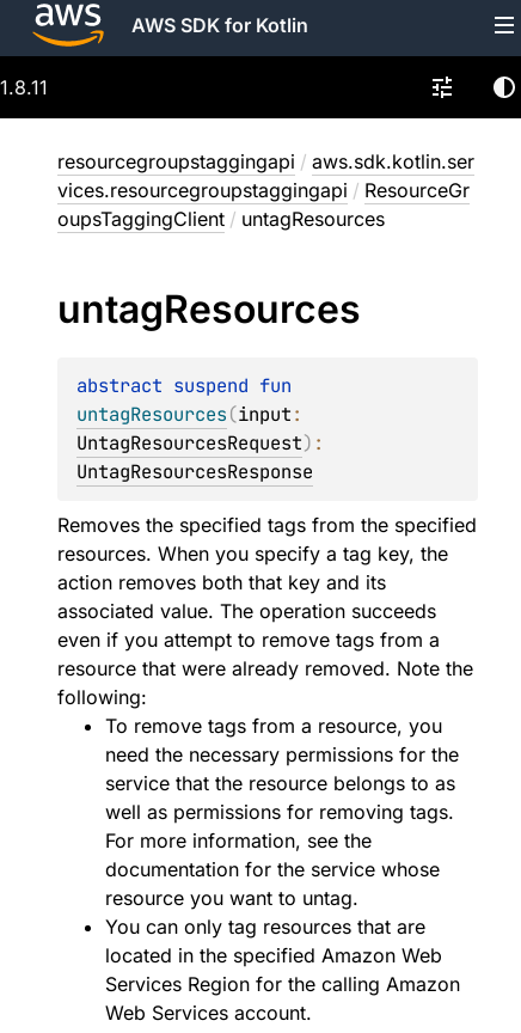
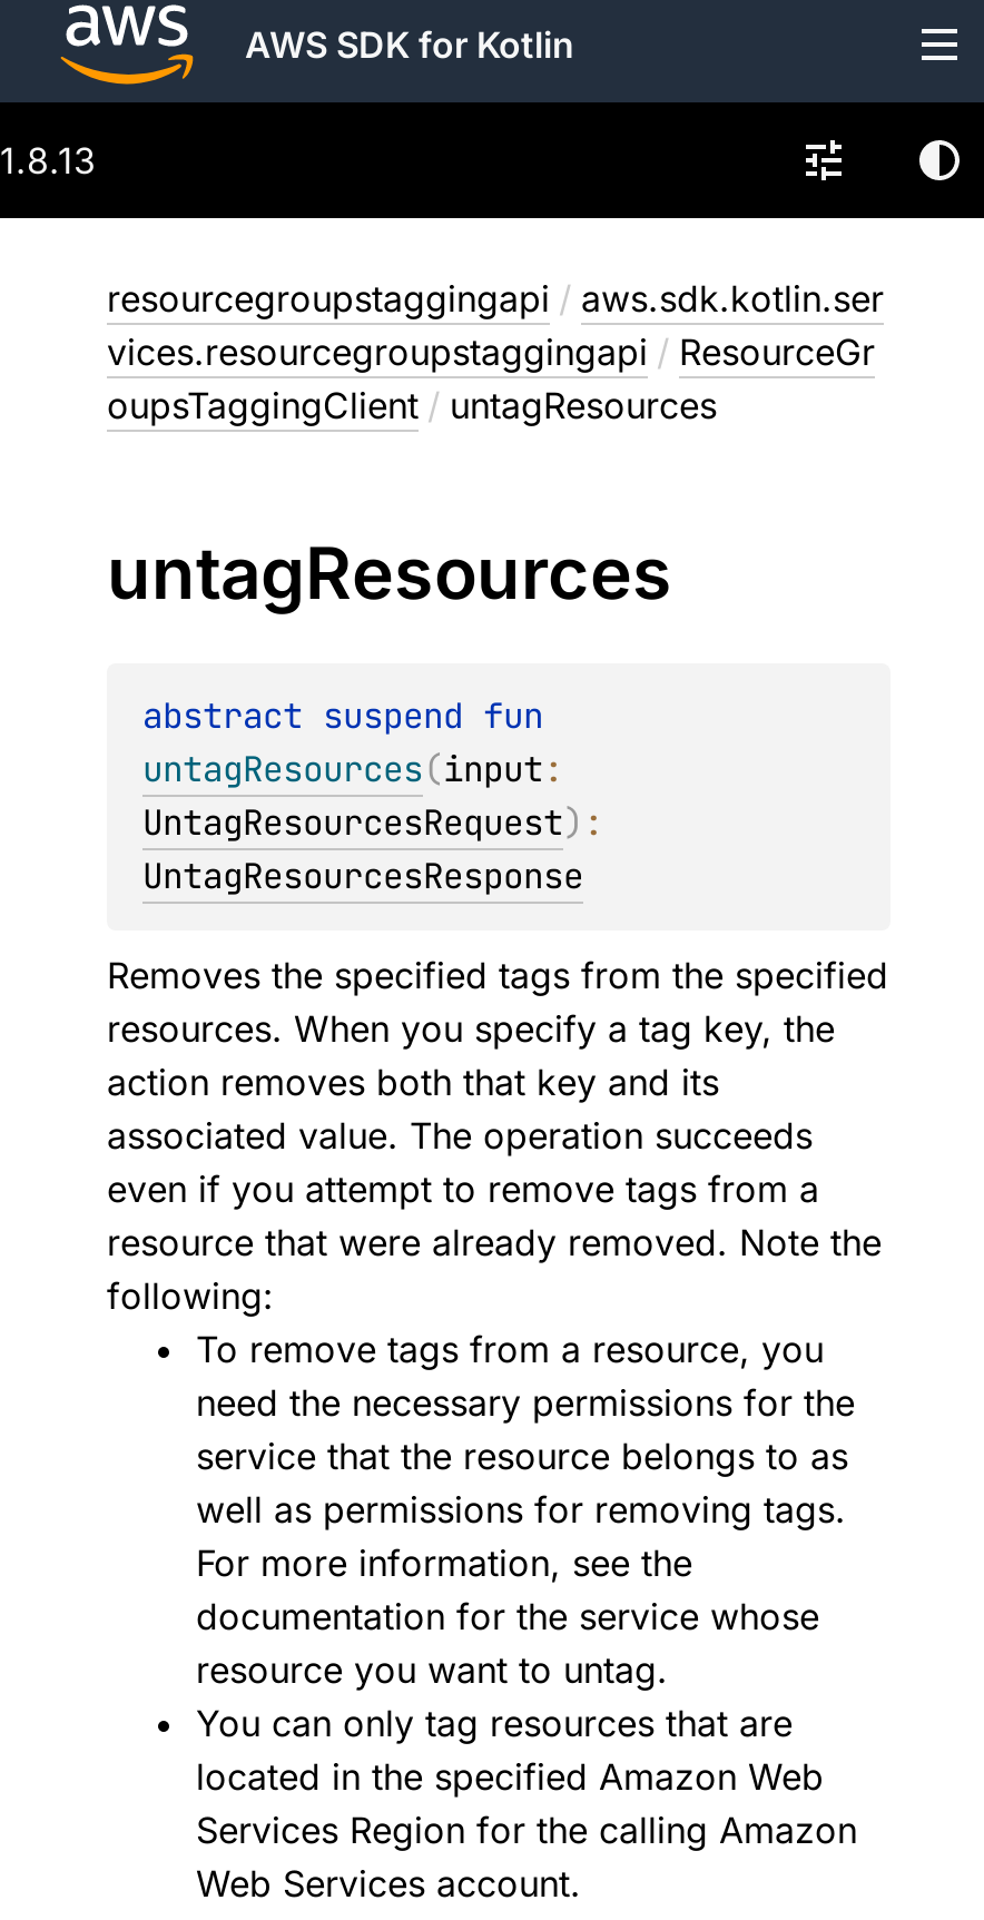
[0,75,48,99] 1.8.11 -> [0,138,96,183] 1.8.13

